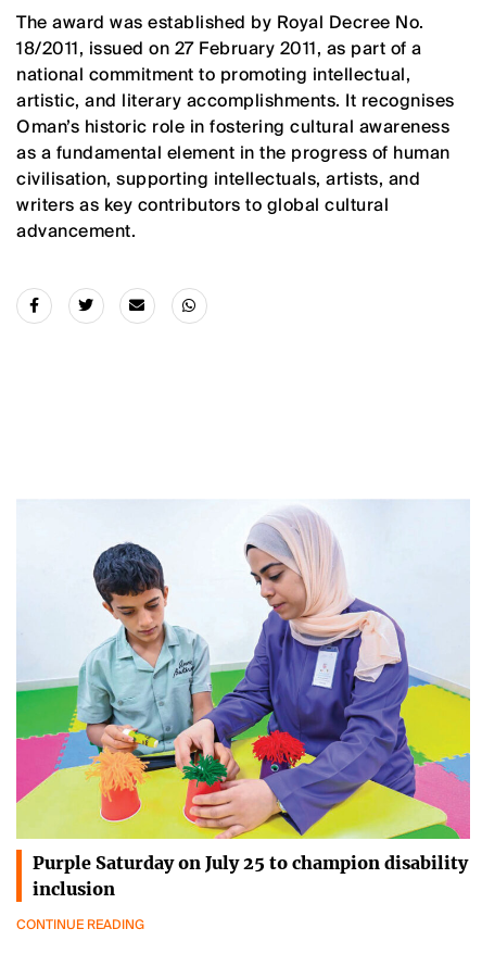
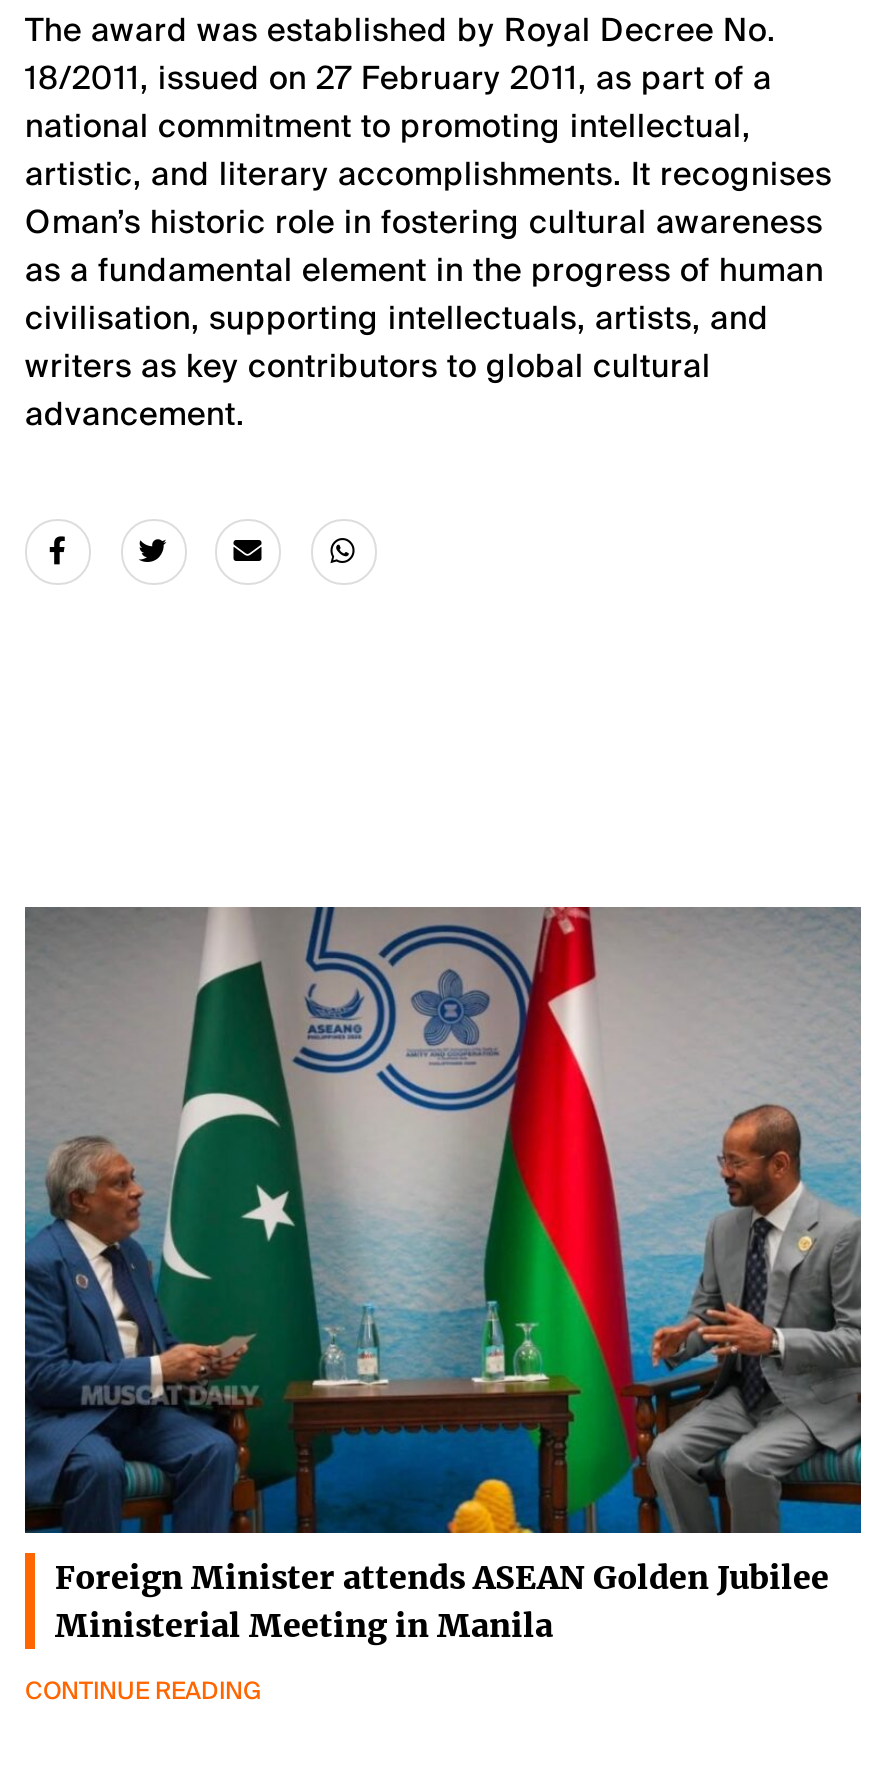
[15,499,471,900] [image] | Purple Saturday on July 25 to champion disability | inclusion -> [23,905,863,1646] [image] | Foreign Minister attends ASEAN Golden Jubilee | Ministerial Meeting in Manila

